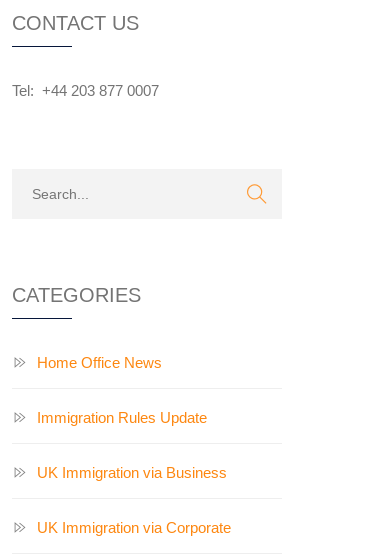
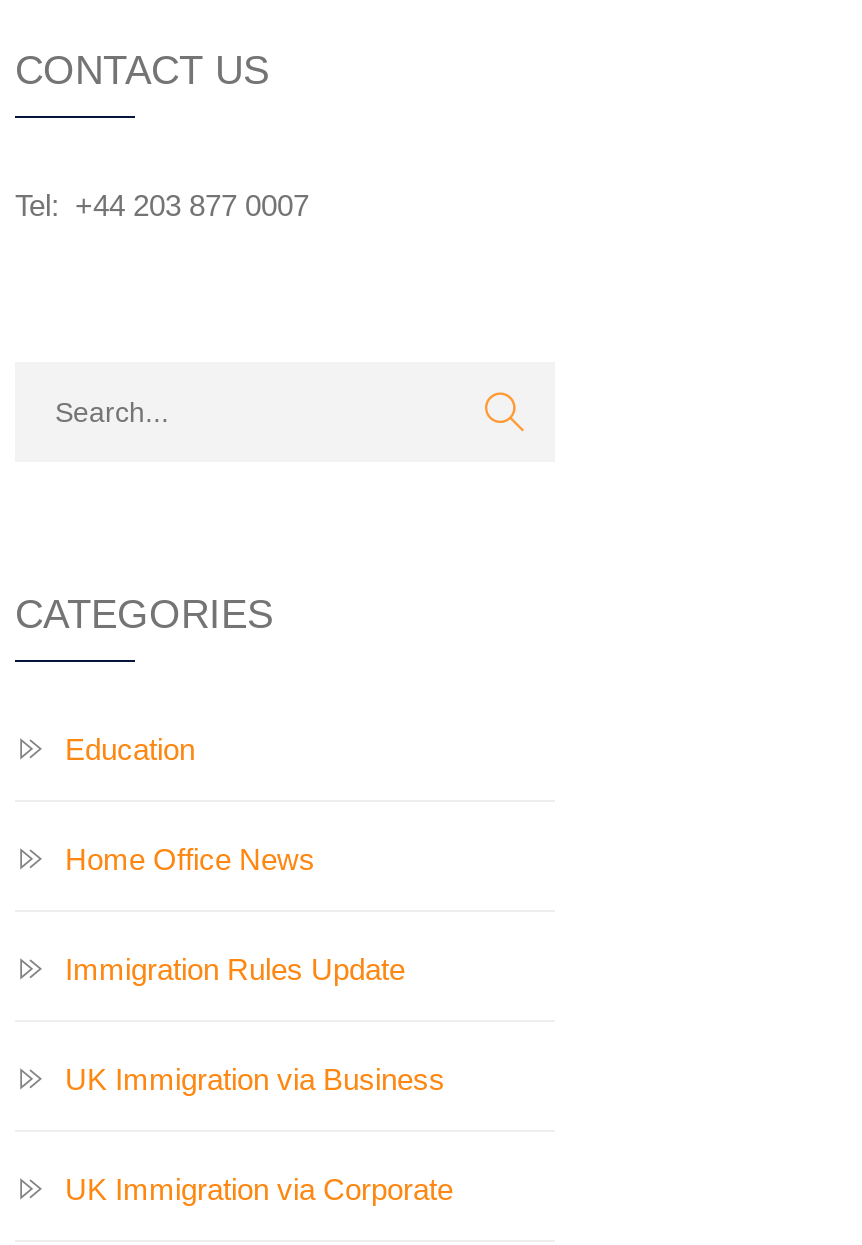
none -> [65,732,195,766] Education

